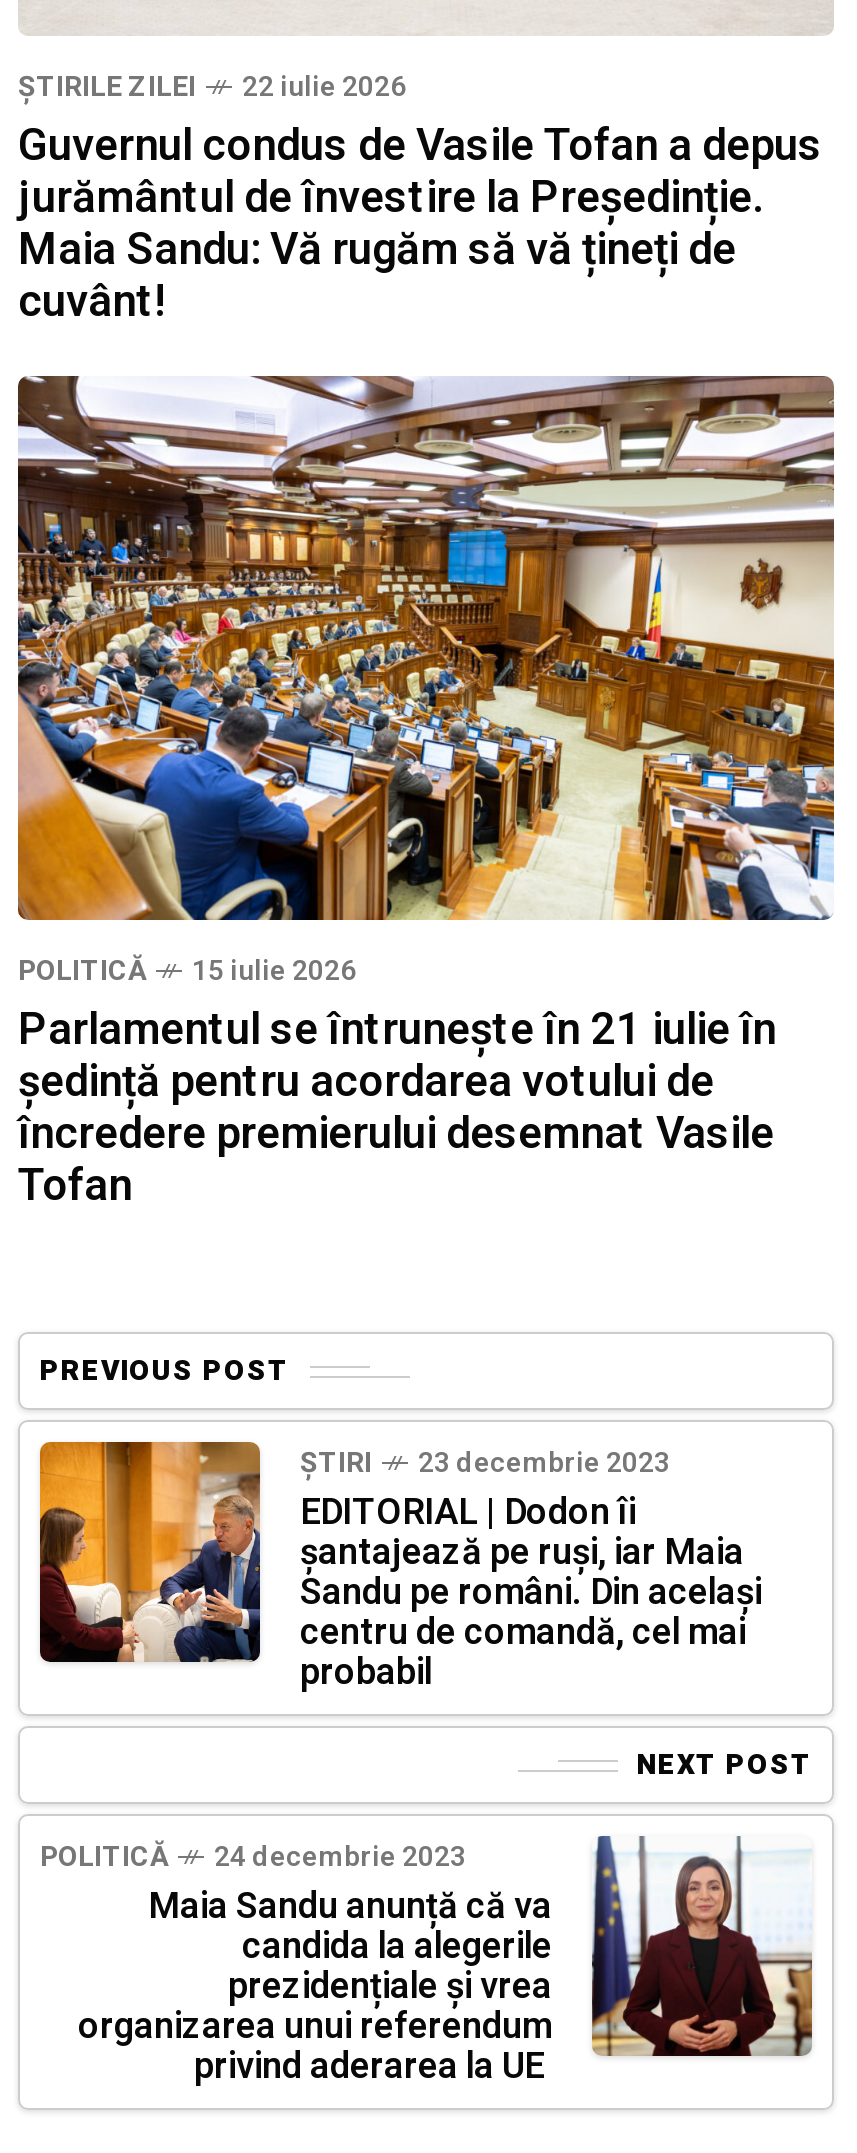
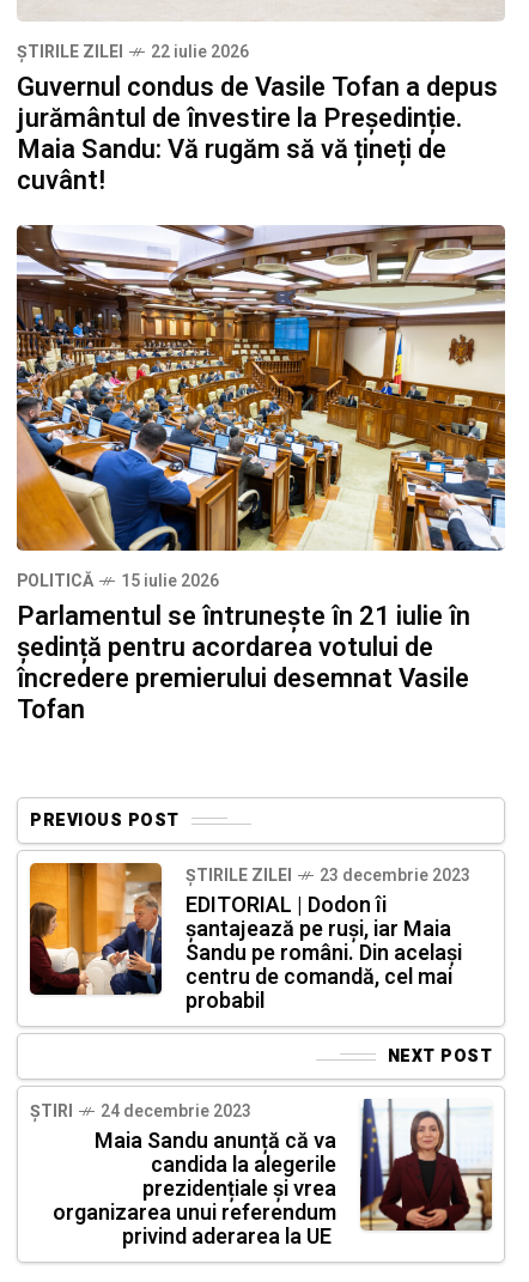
moved [300,1442,372,1484] -> [30,1099,73,1124]: ȘTIRI
none -> [186,863,292,889] ȘTIRILE ZILEI
[40,1836,168,1878] POLITICĂ -> none

